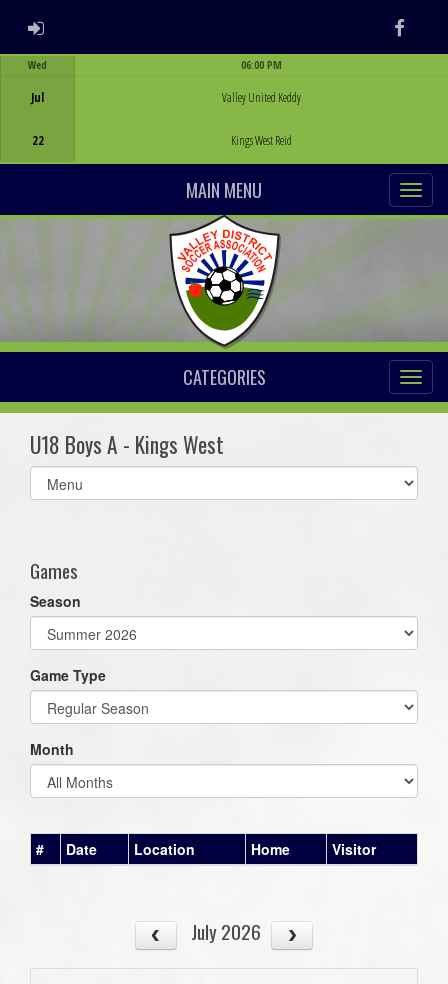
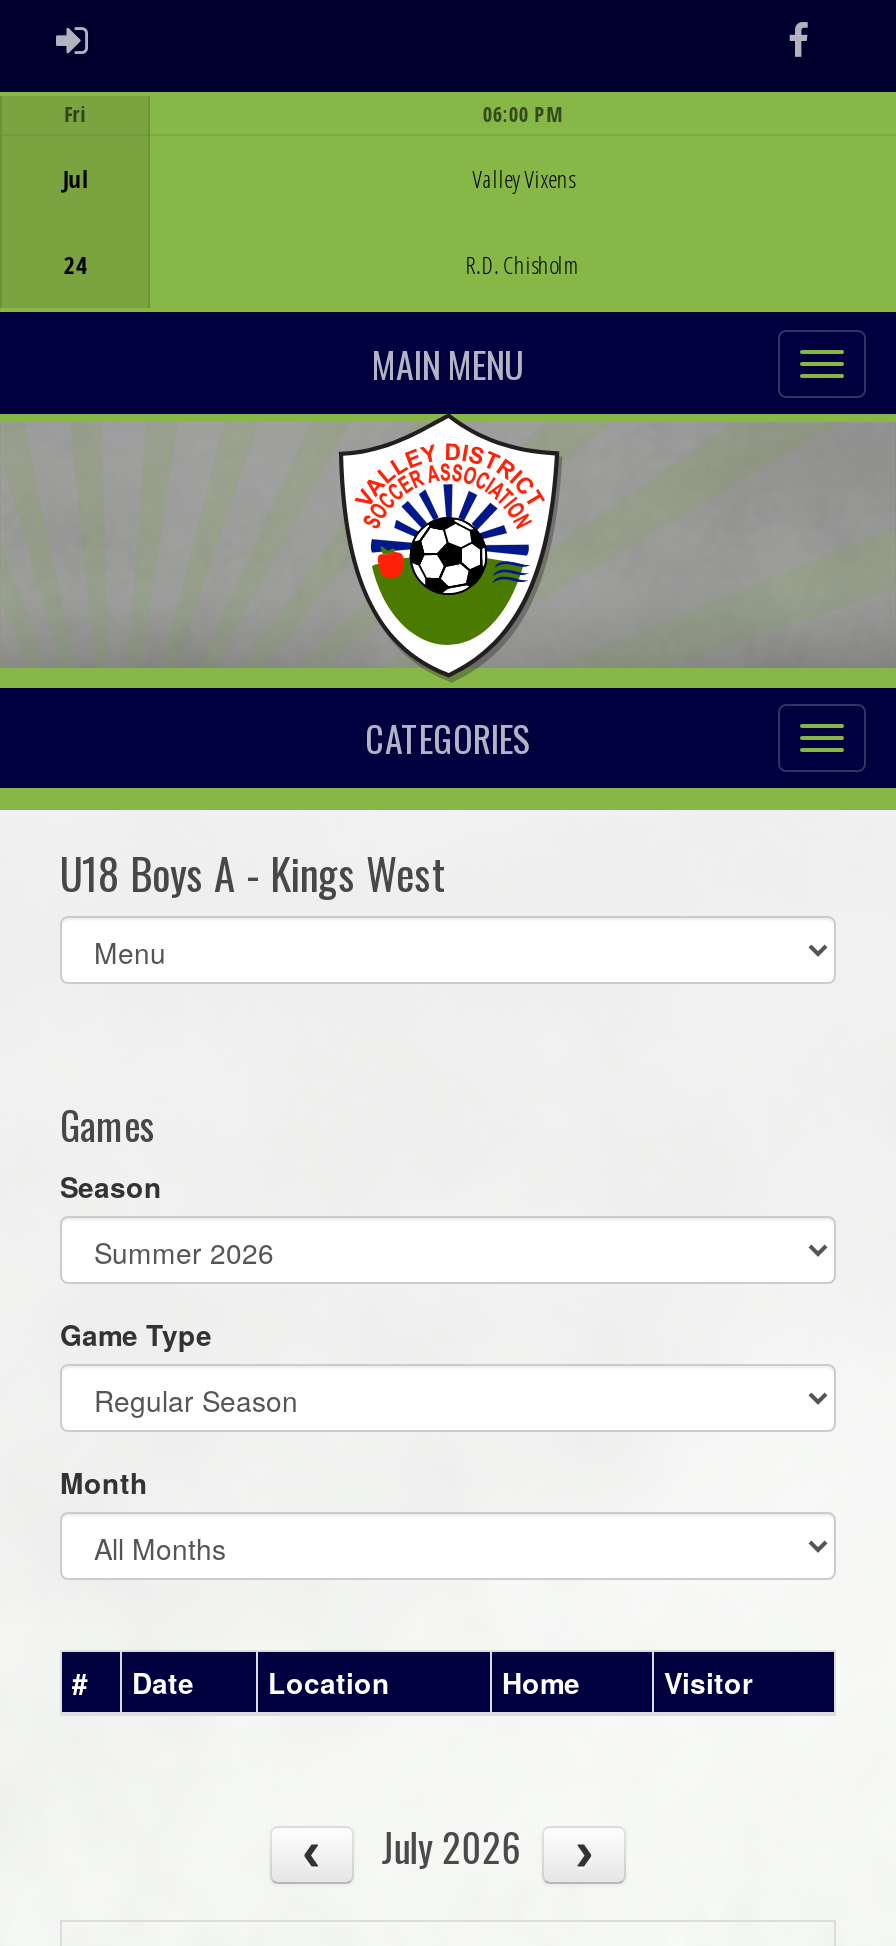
[28,58,47,72] Wed -> [64,100,86,128] Fri
[222,89,301,105] Valley United Keddy -> [472,162,574,194] Valley Vixens
[32,132,44,148] 22 -> [63,248,87,280] 24
[231,132,292,148] Kings West Reid -> [465,248,581,280] R.D. Chisholm

